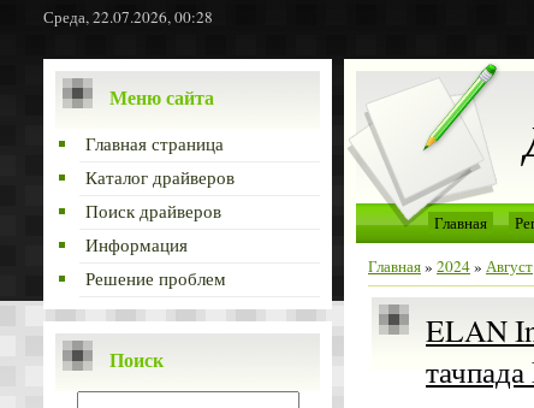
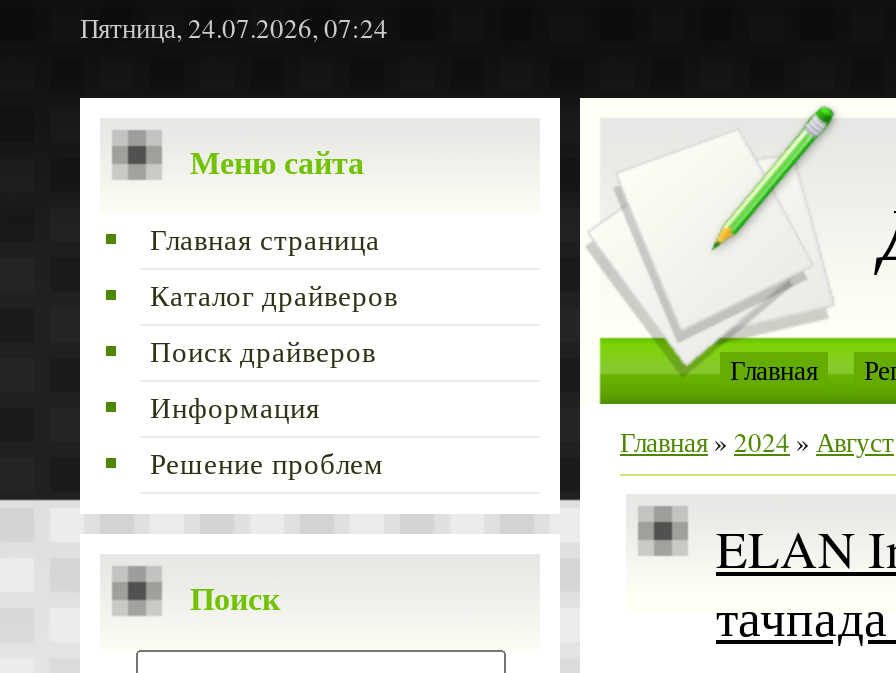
[43,6,213,28] Среда, 22.07.2026, 00:28 -> [80,10,388,46] Пятница, 24.07.2026, 07:24

